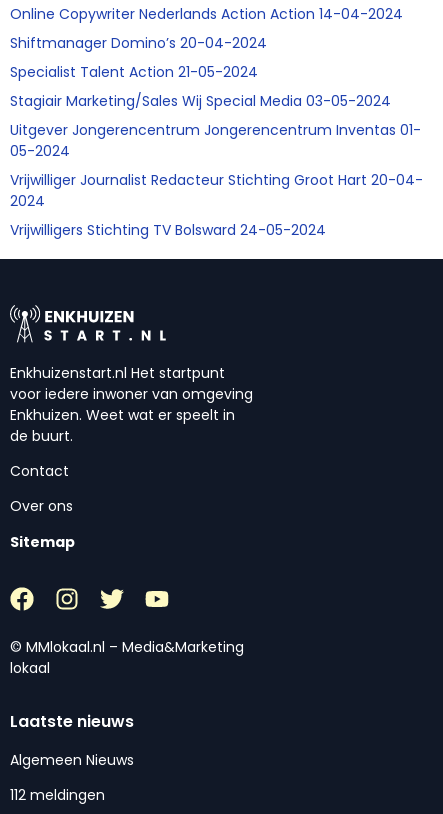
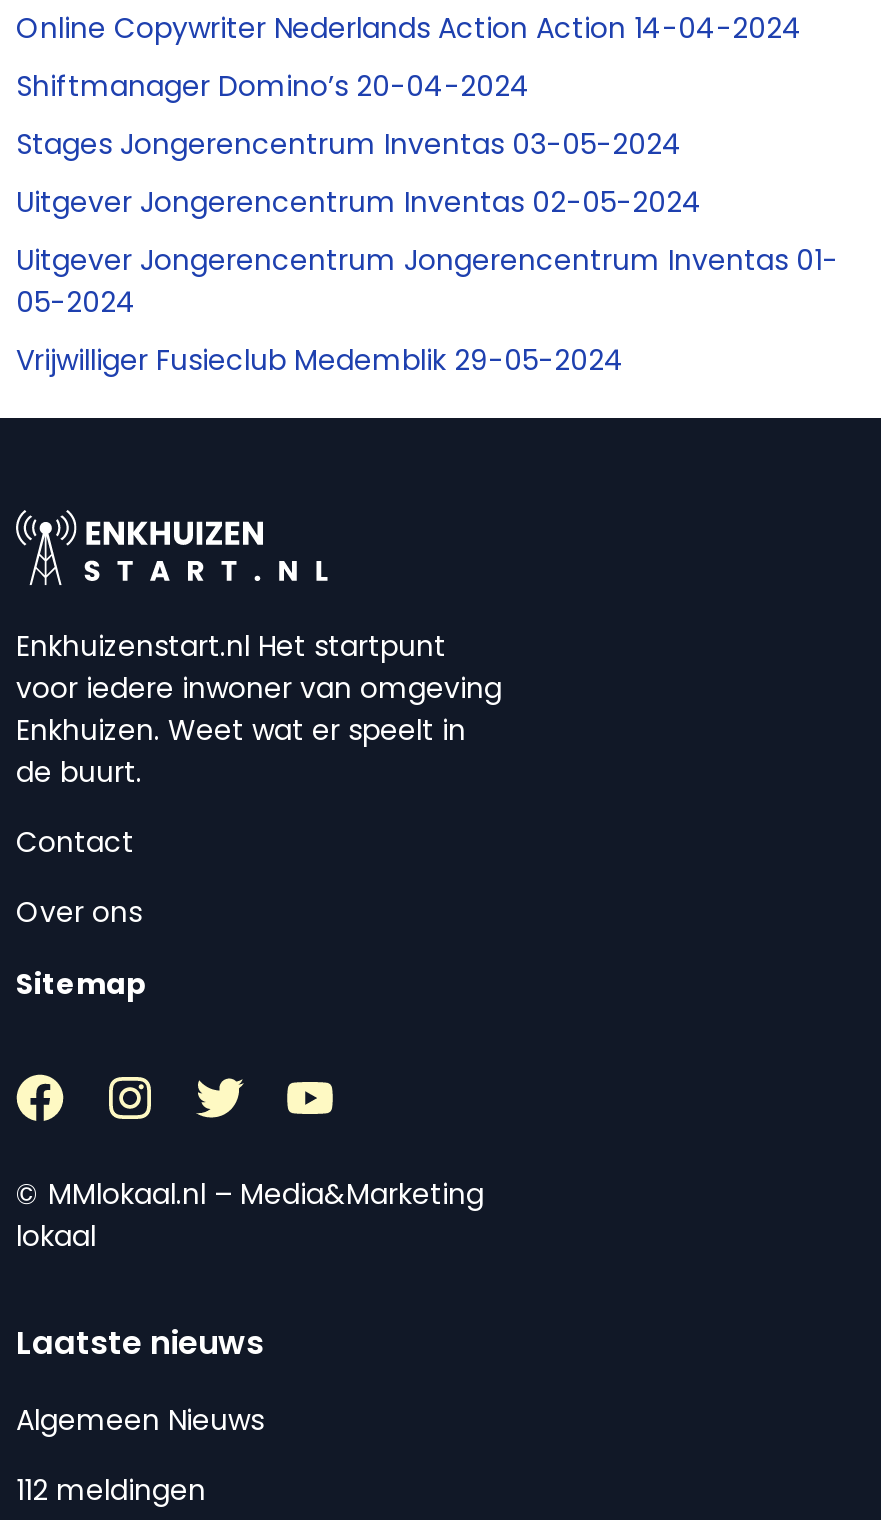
[10,62,391,111] Specialist Talent Action 21-05-2024 | Stagiair Marketing/Sales Wij Special Media 03-05-2024 -> [16,125,702,223] Stages Jongerencentrum Inventas 03-05-2024 | Uitgever Jongerencentrum Inventas 02-05-2024
[10,170,423,240] Vrijwilliger Journalist Redacteur Stichting Groot Hart 20-04- | 2024 | Vrijwilligers Stichting TV Bolsward 24-05-2024 -> [16,341,624,381] Vrijwilliger Fusieclub Medemblik 29-05-2024

